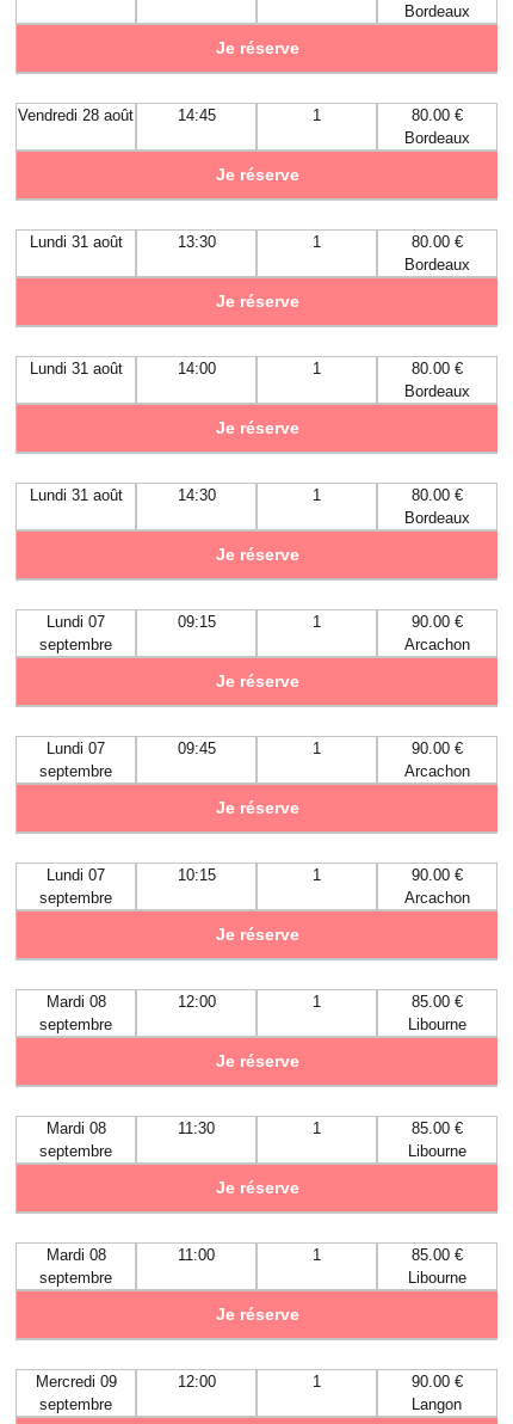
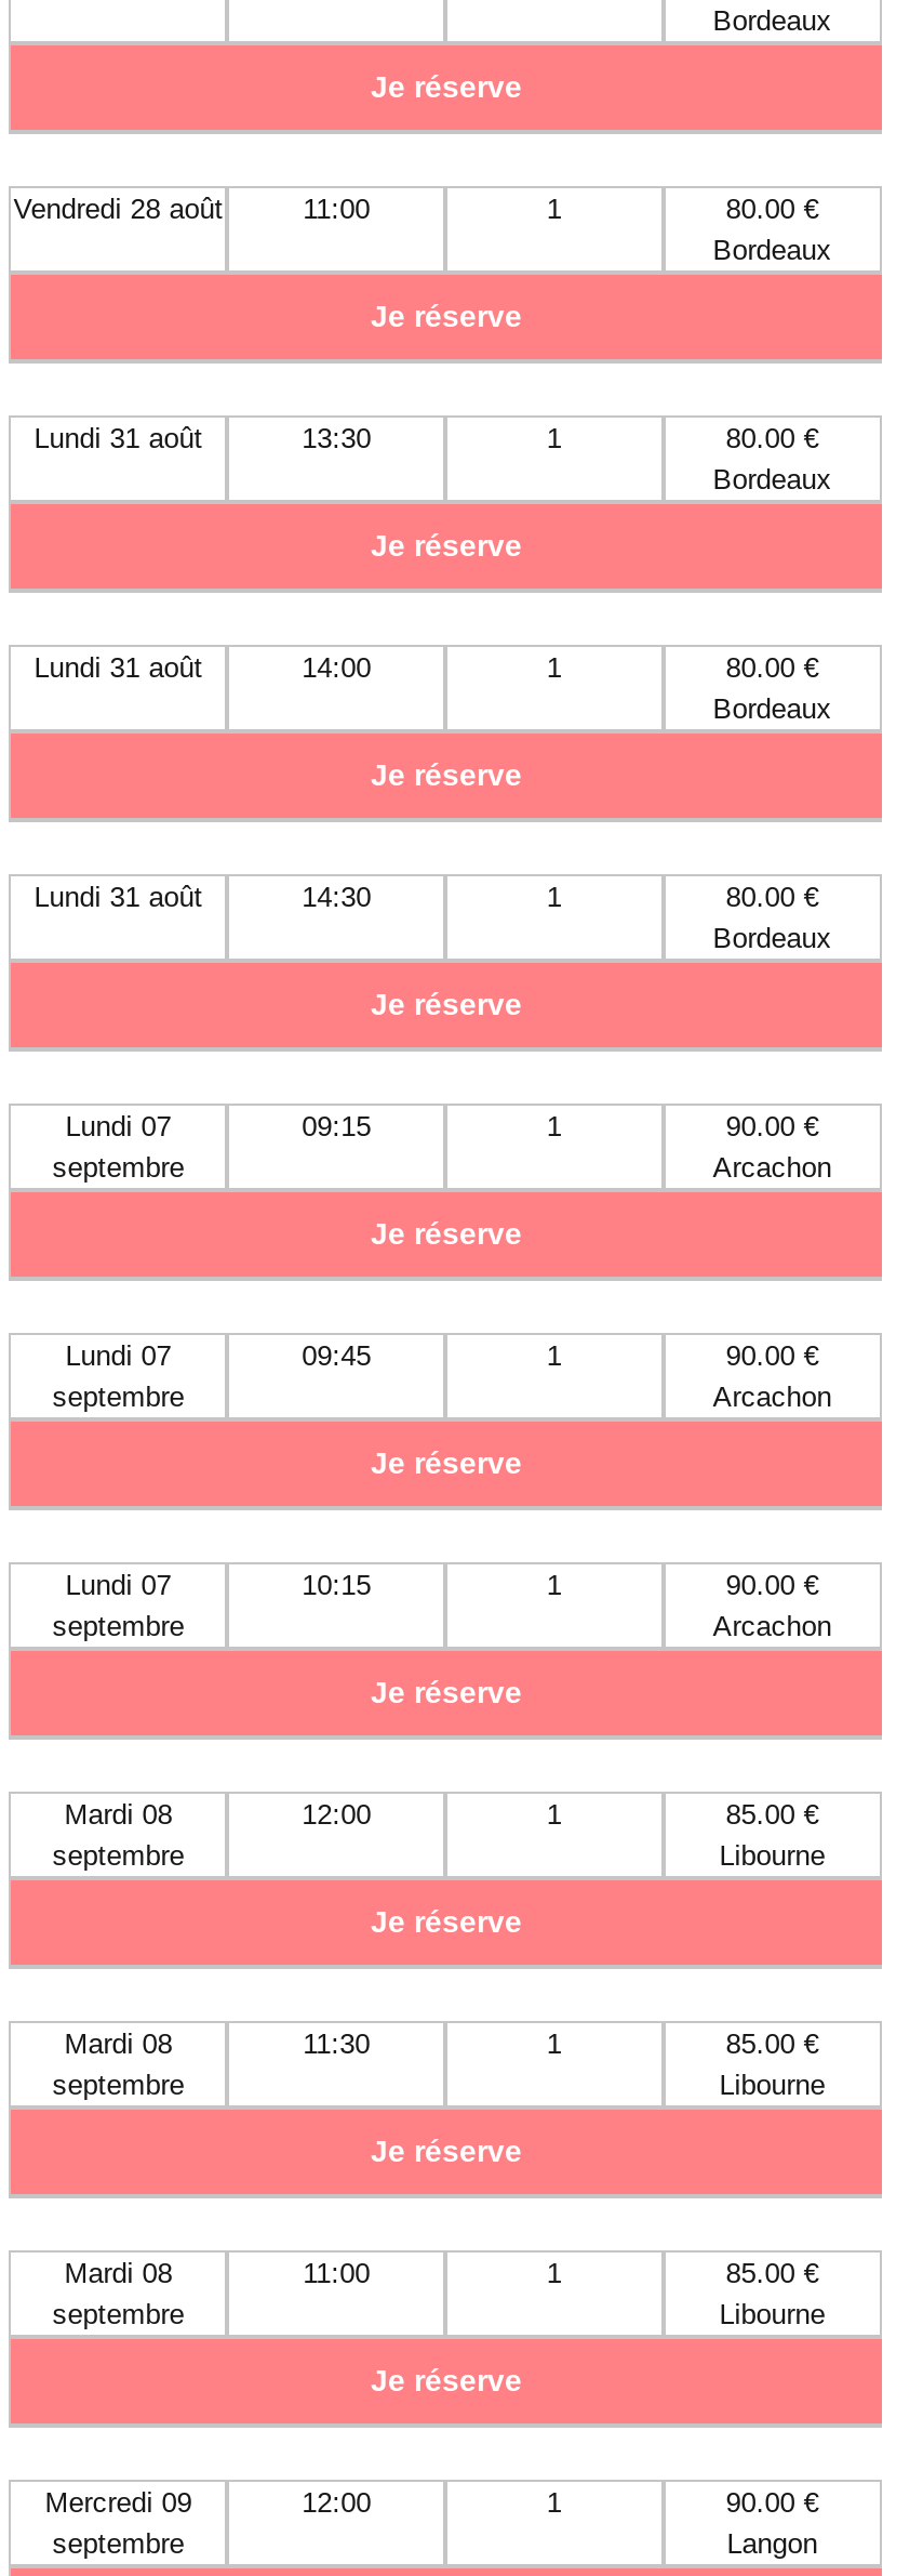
[177,106,215,124] 14:45 -> [303,193,370,225] 11:00

